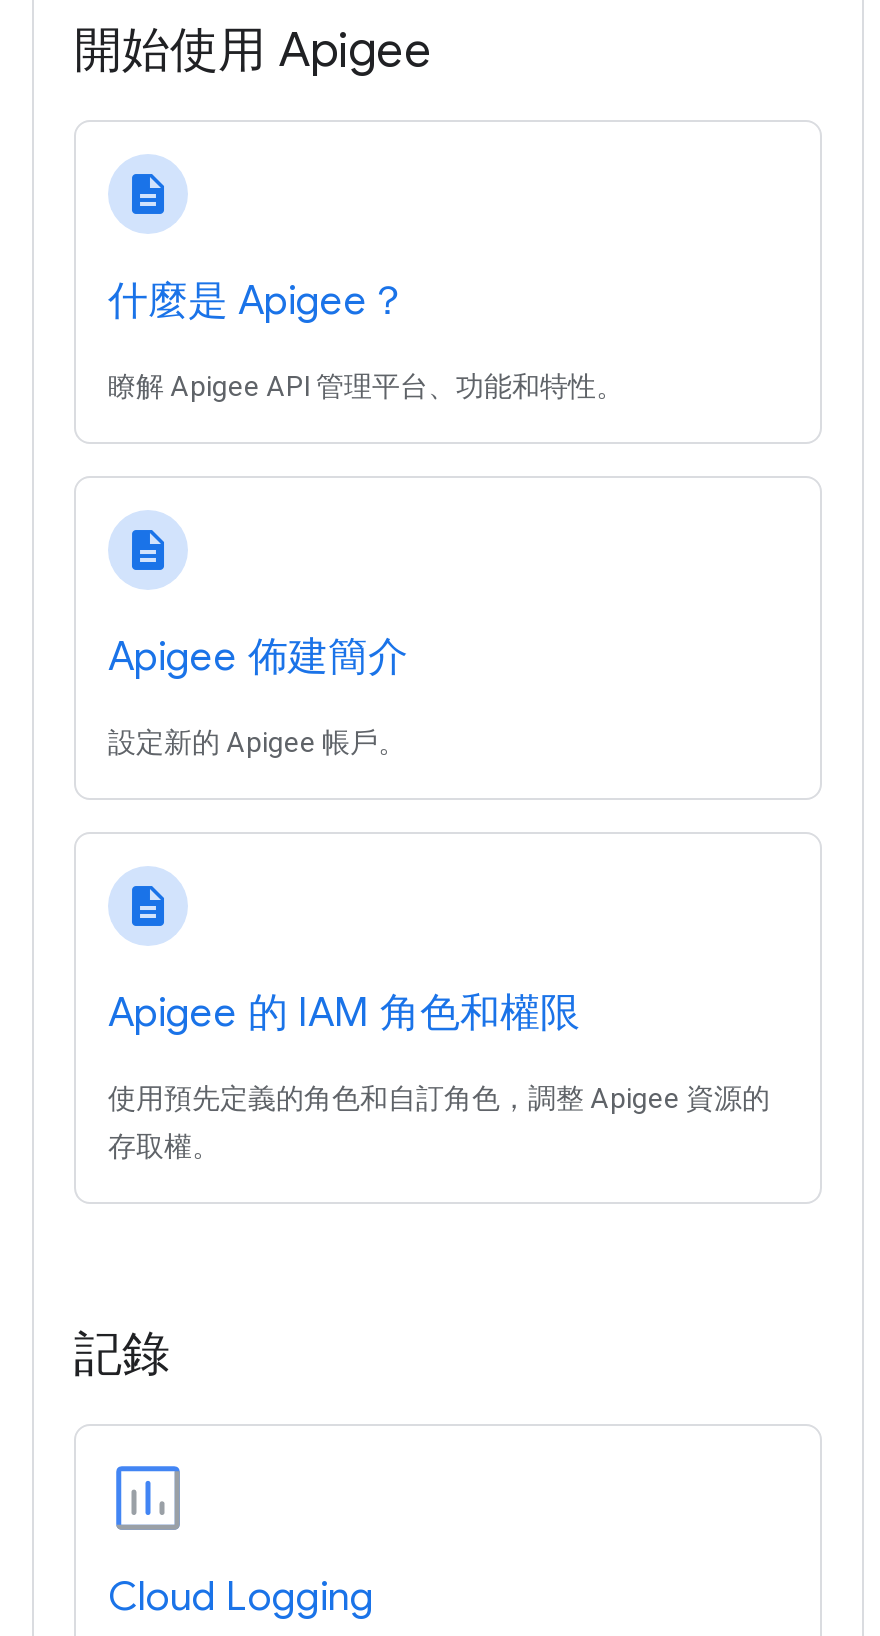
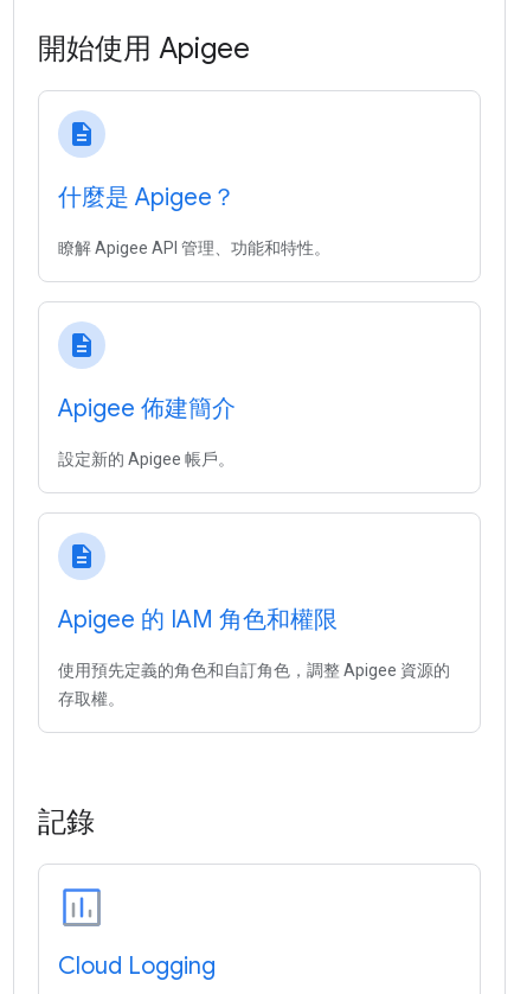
[108,370,624,402] 瞭解 Apigee API 管理平台、功能和特性。 -> [58,238,330,257] 瞭解 Apigee API 管理、功能和特性。

